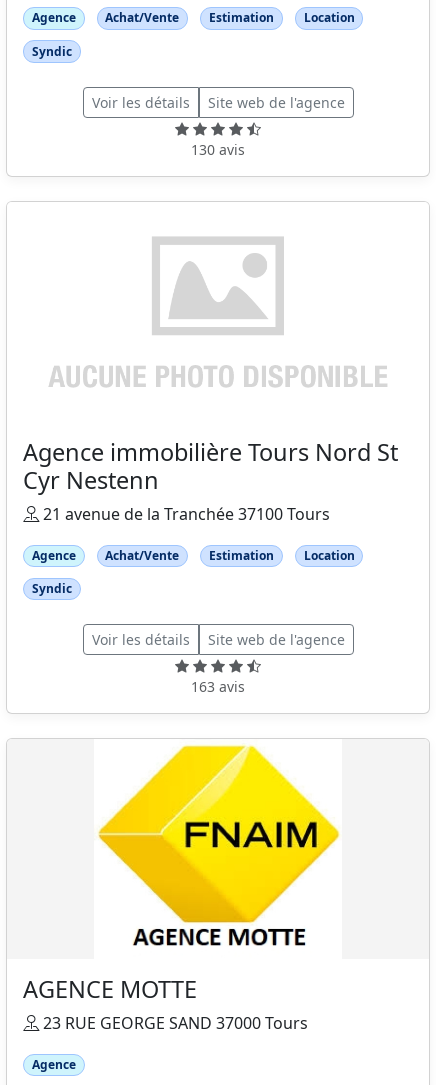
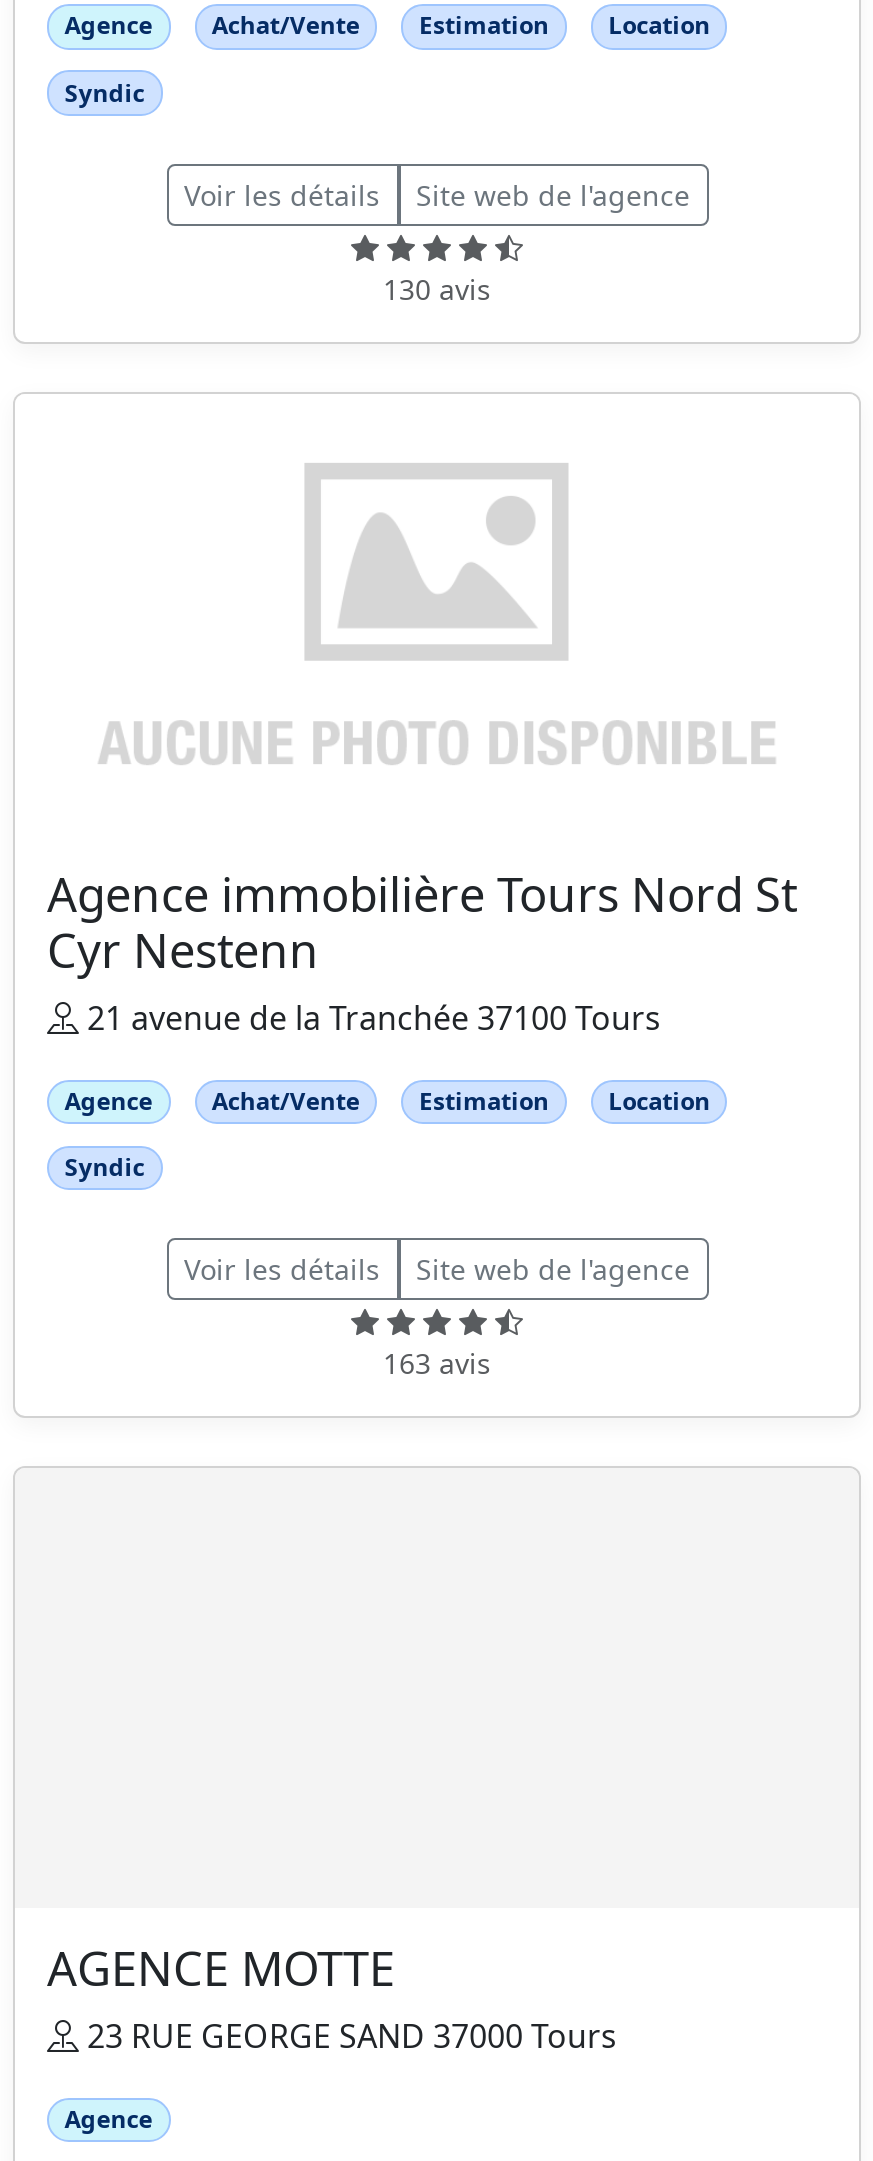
[98,745,340,946] [image] -> none

